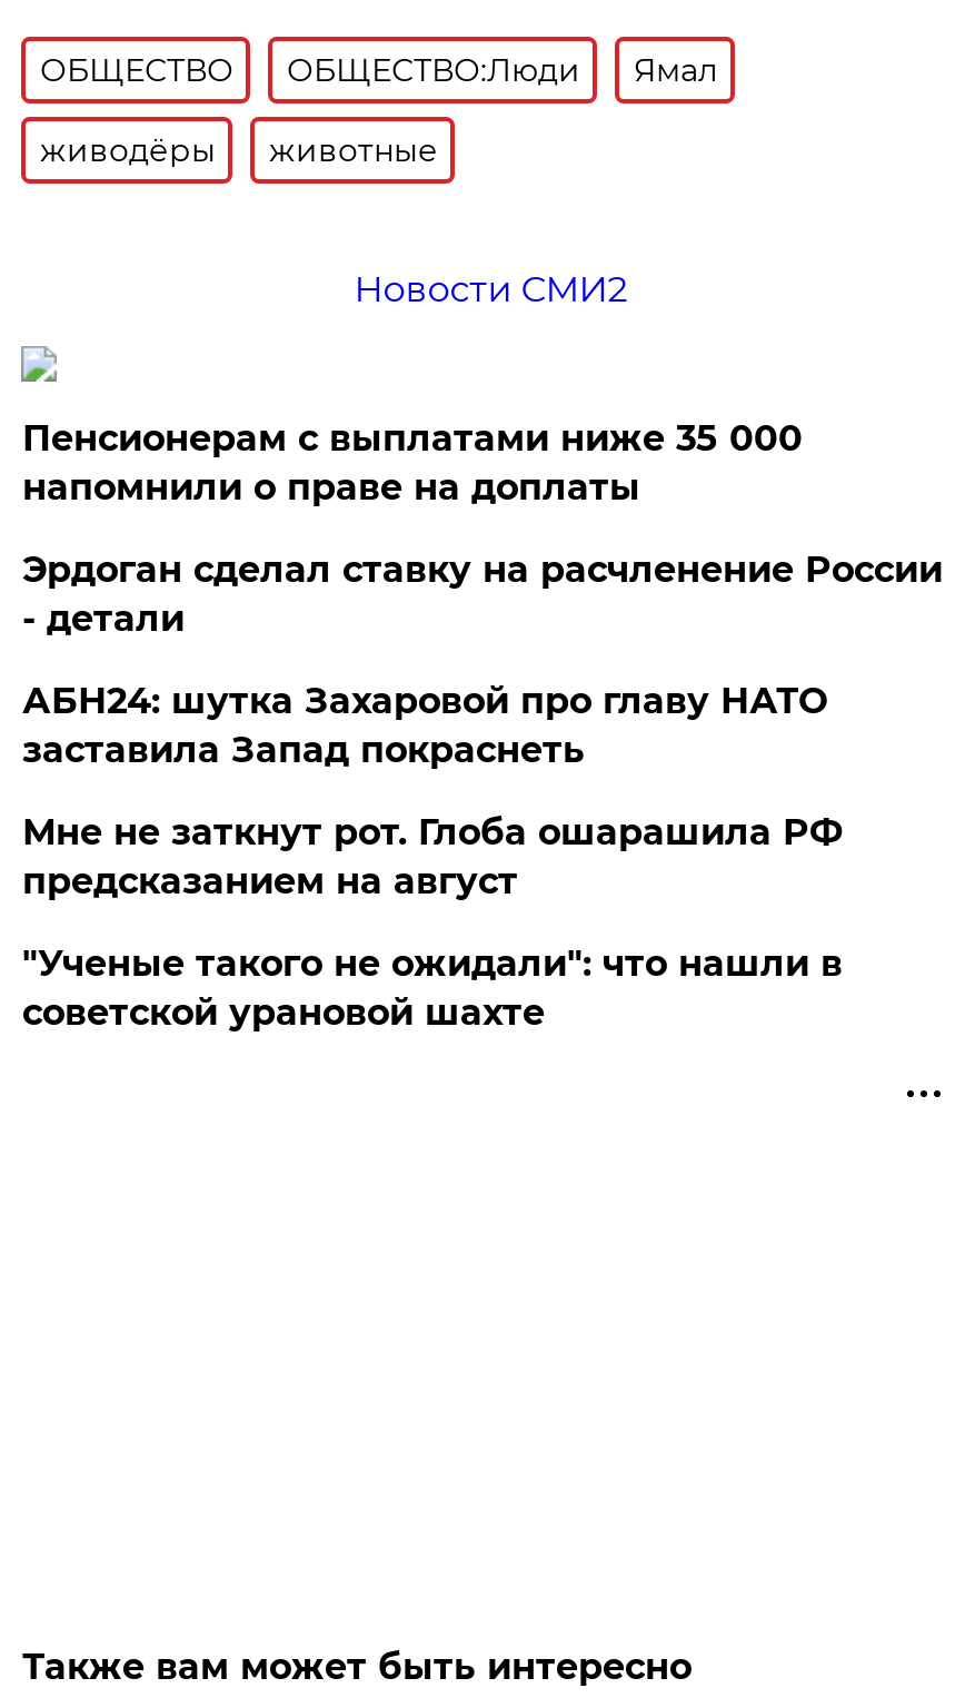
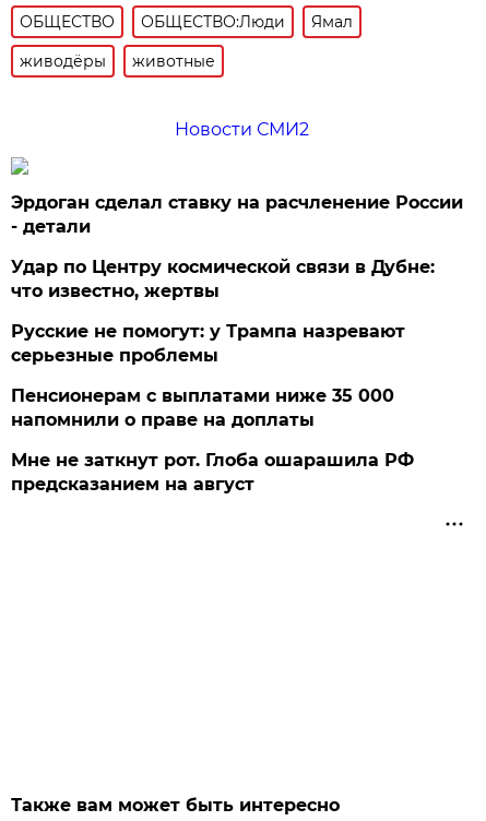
moved [22,417,802,509] -> [11,385,395,430]: Пенсионерам с выплатами ниже 35 000 | напомнили о праве на доплаты
moved [22,549,943,640] -> [11,192,464,237]: Эрдоган сделал ставку на расчленение России | - детали
[22,680,827,771] АБН24: шутка Захаровой про главу НАТО | заставила Запад покраснеть -> [11,257,435,366] Удар по Центру космической связи в Дубне: | что известно, жертвы | Русские не помогут: у Трампа назревают | серьезные проблемы
moved [22,811,842,902] -> [11,450,414,495]: Мне не заткнут рот. Глоба ошарашила РФ | предсказанием на август
[22,942,842,1034] "Ученые такого не ожидали": что нашли в | советской урановой шахте -> none

